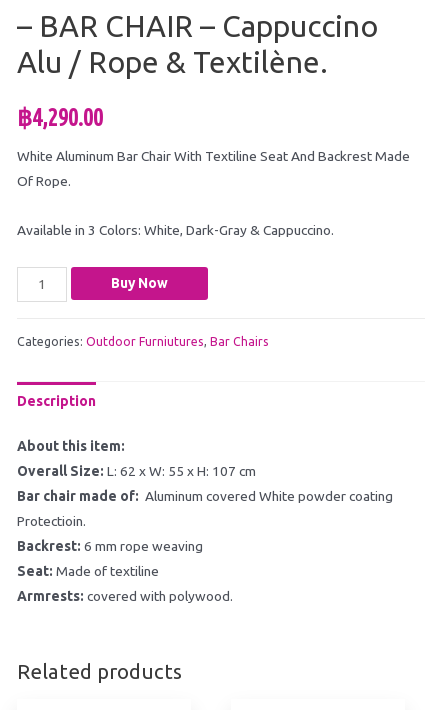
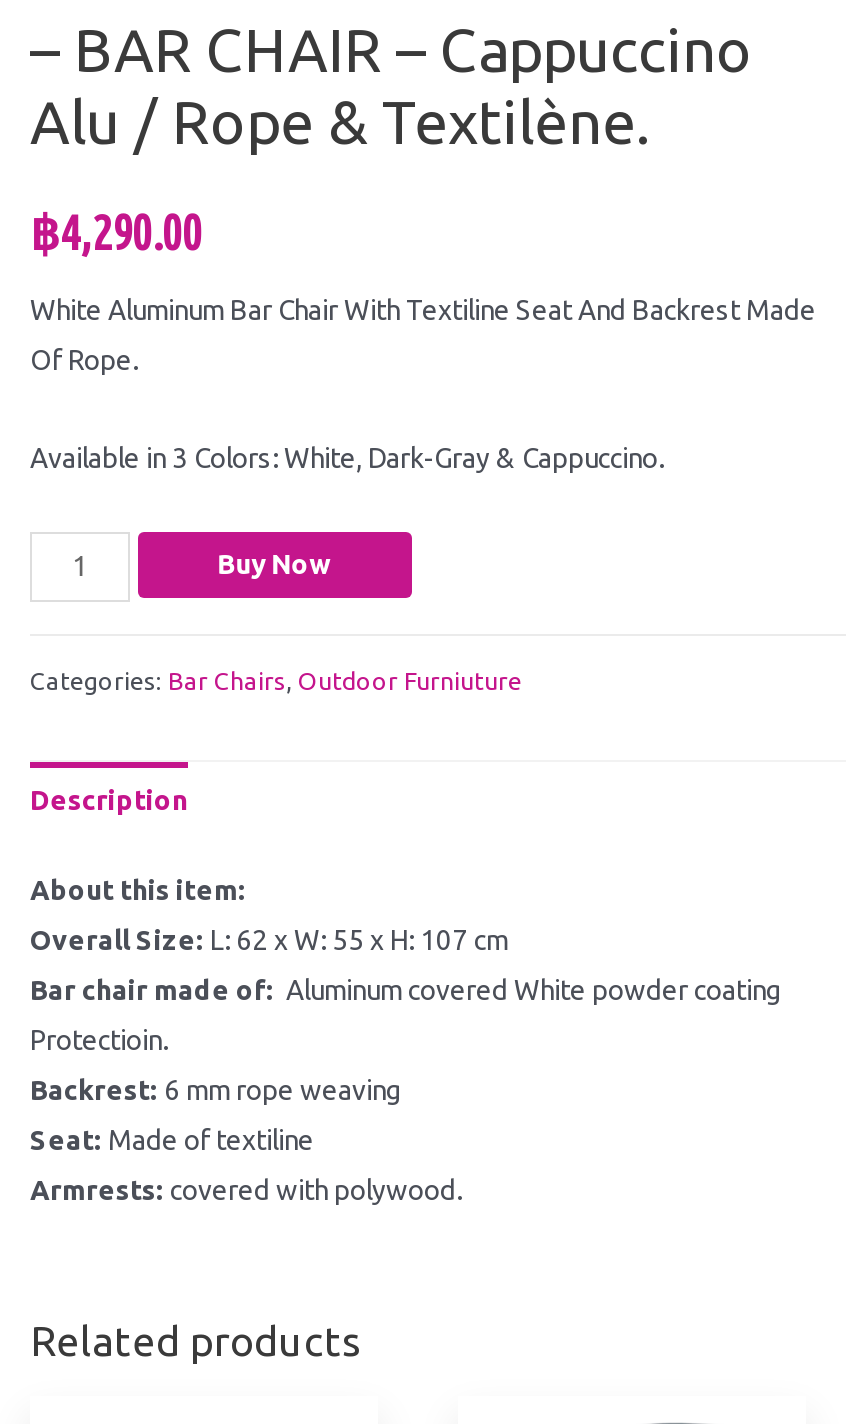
[17,335,269,348] Categories: Outdoor Furniutures, Bar Chairs -> [30,669,522,695] Categories: Bar Chairs, Outdoor Furniuture

